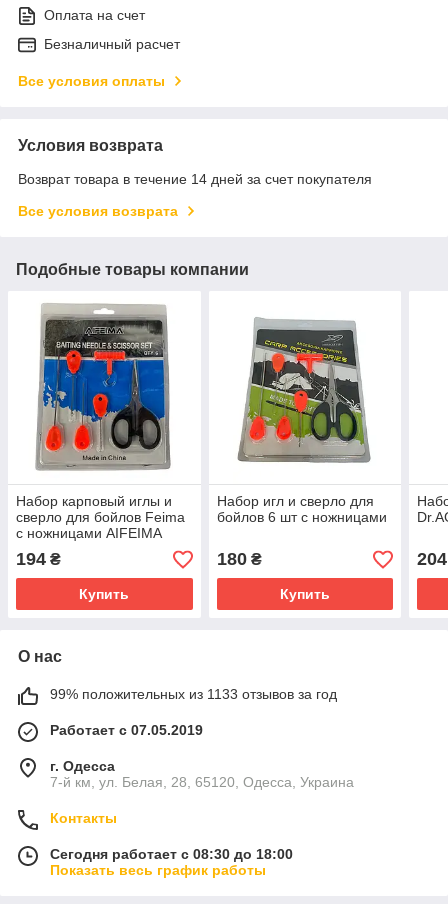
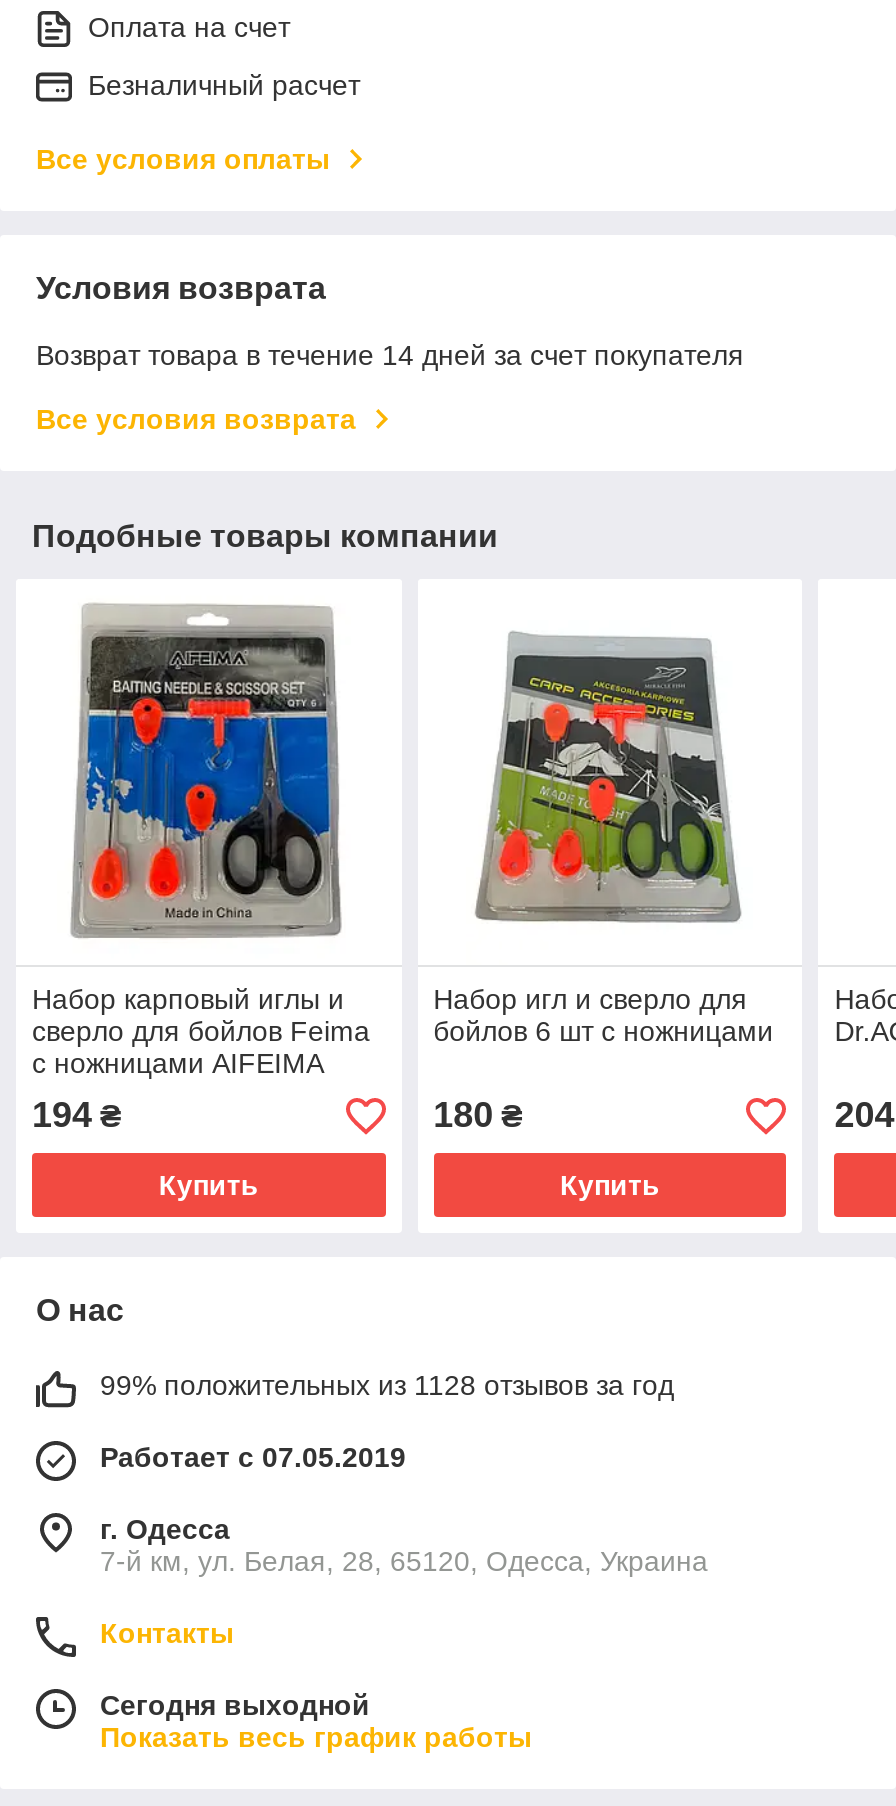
[50,686,337,702] 99% положительных из 1133 отзывов за год -> [100,1369,674,1401] 99% положительных из 1128 отзывов за год
[50,846,293,862] Сегодня работает с 08:30 до 18:00 -> [100,1689,370,1721] Сегодня выходной

